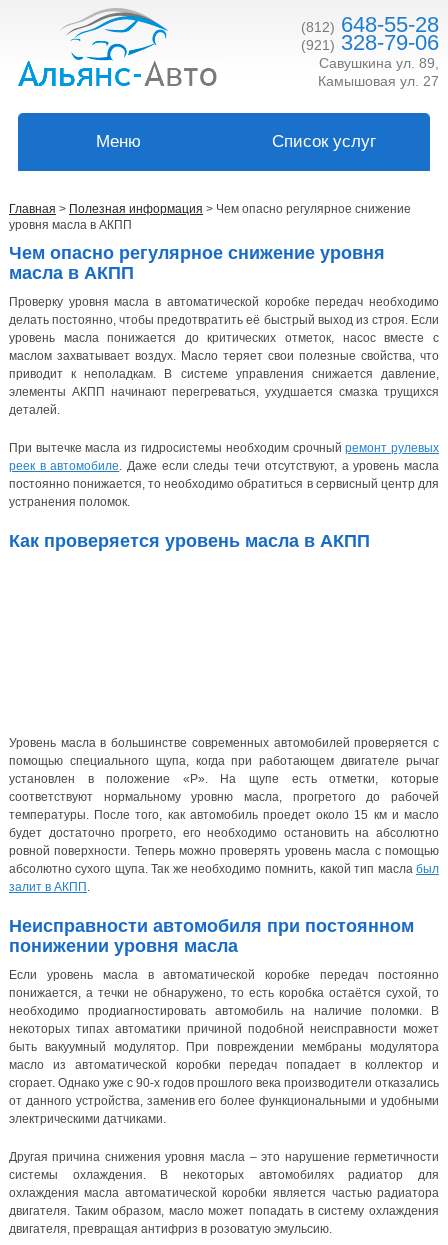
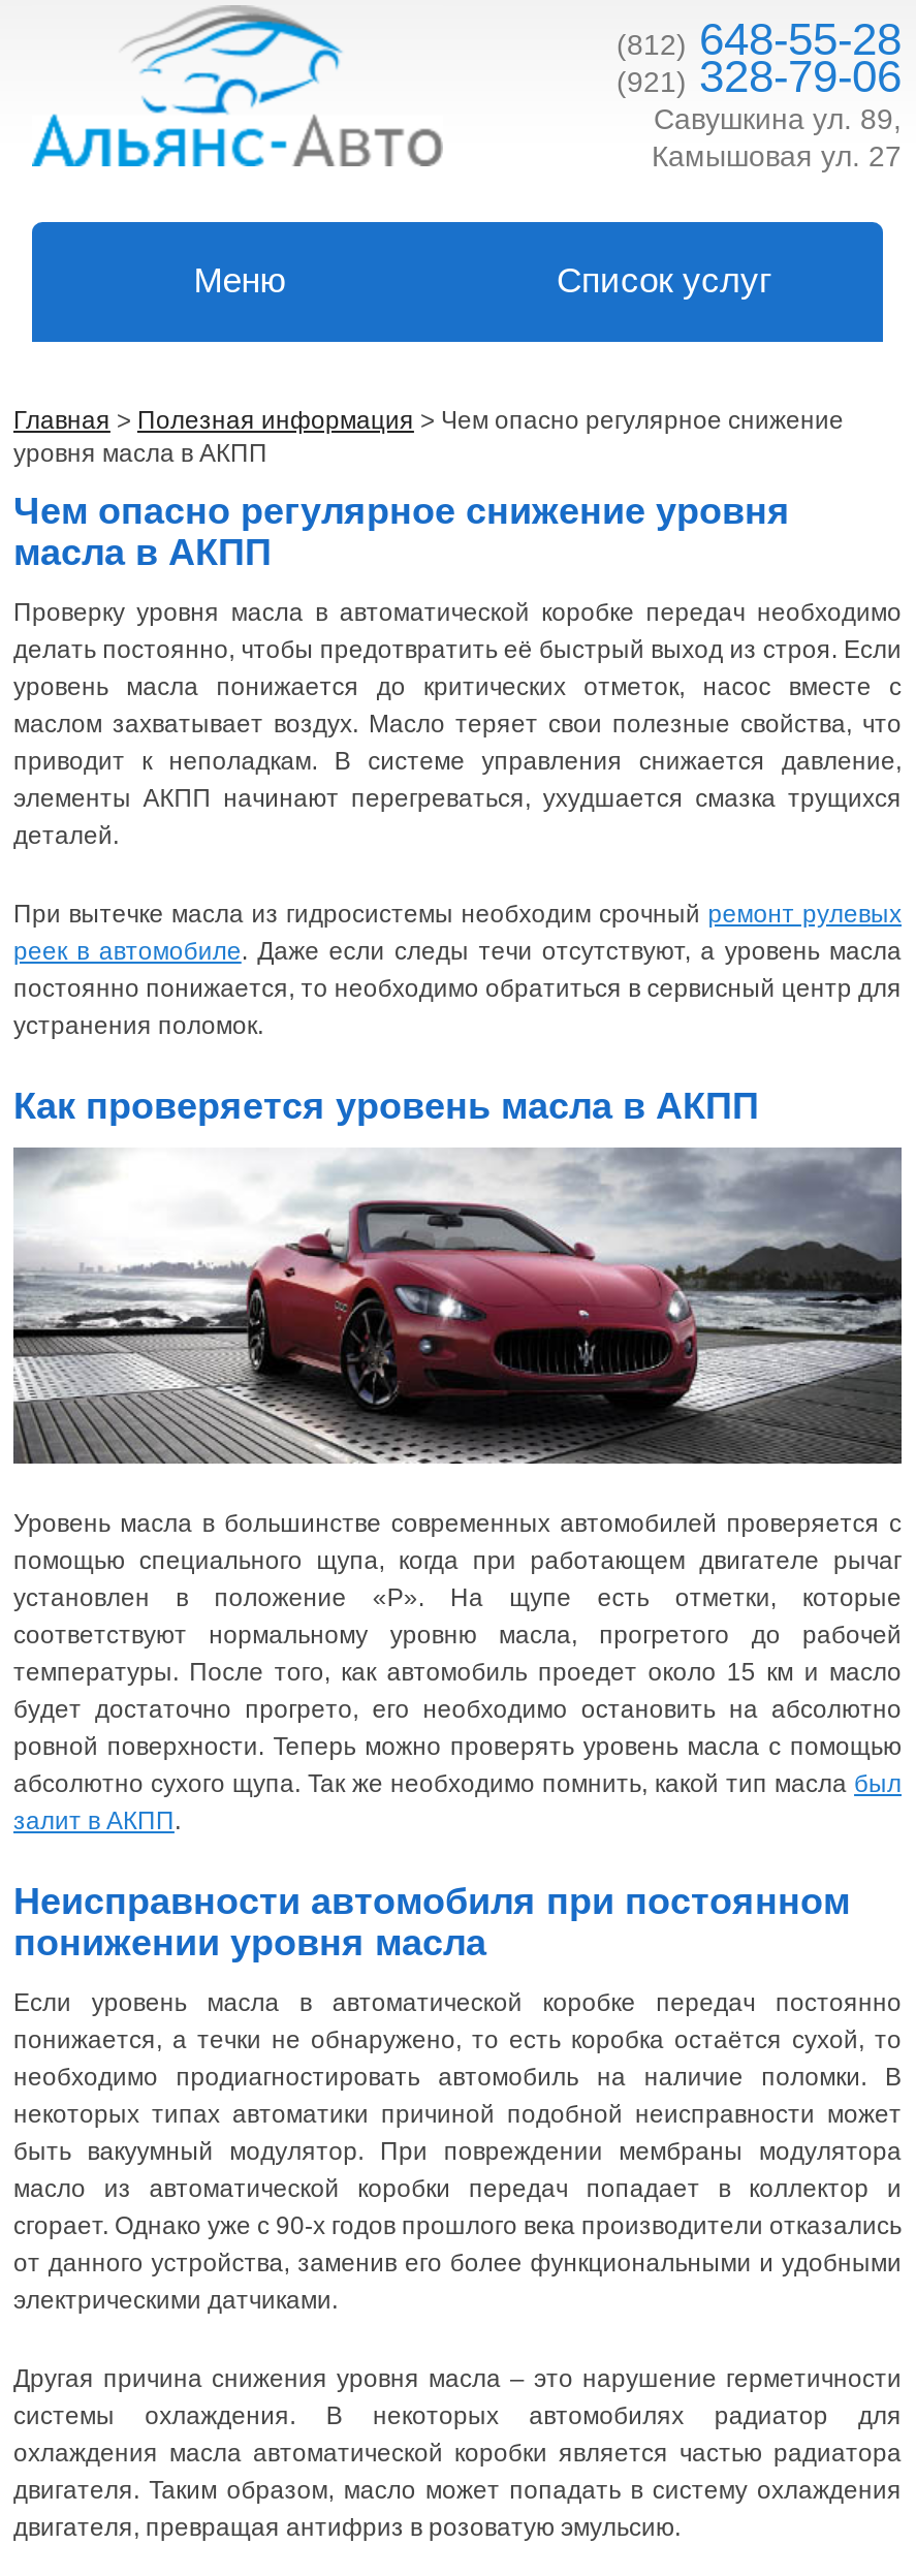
none -> [11,1145,904,1466] [image]

